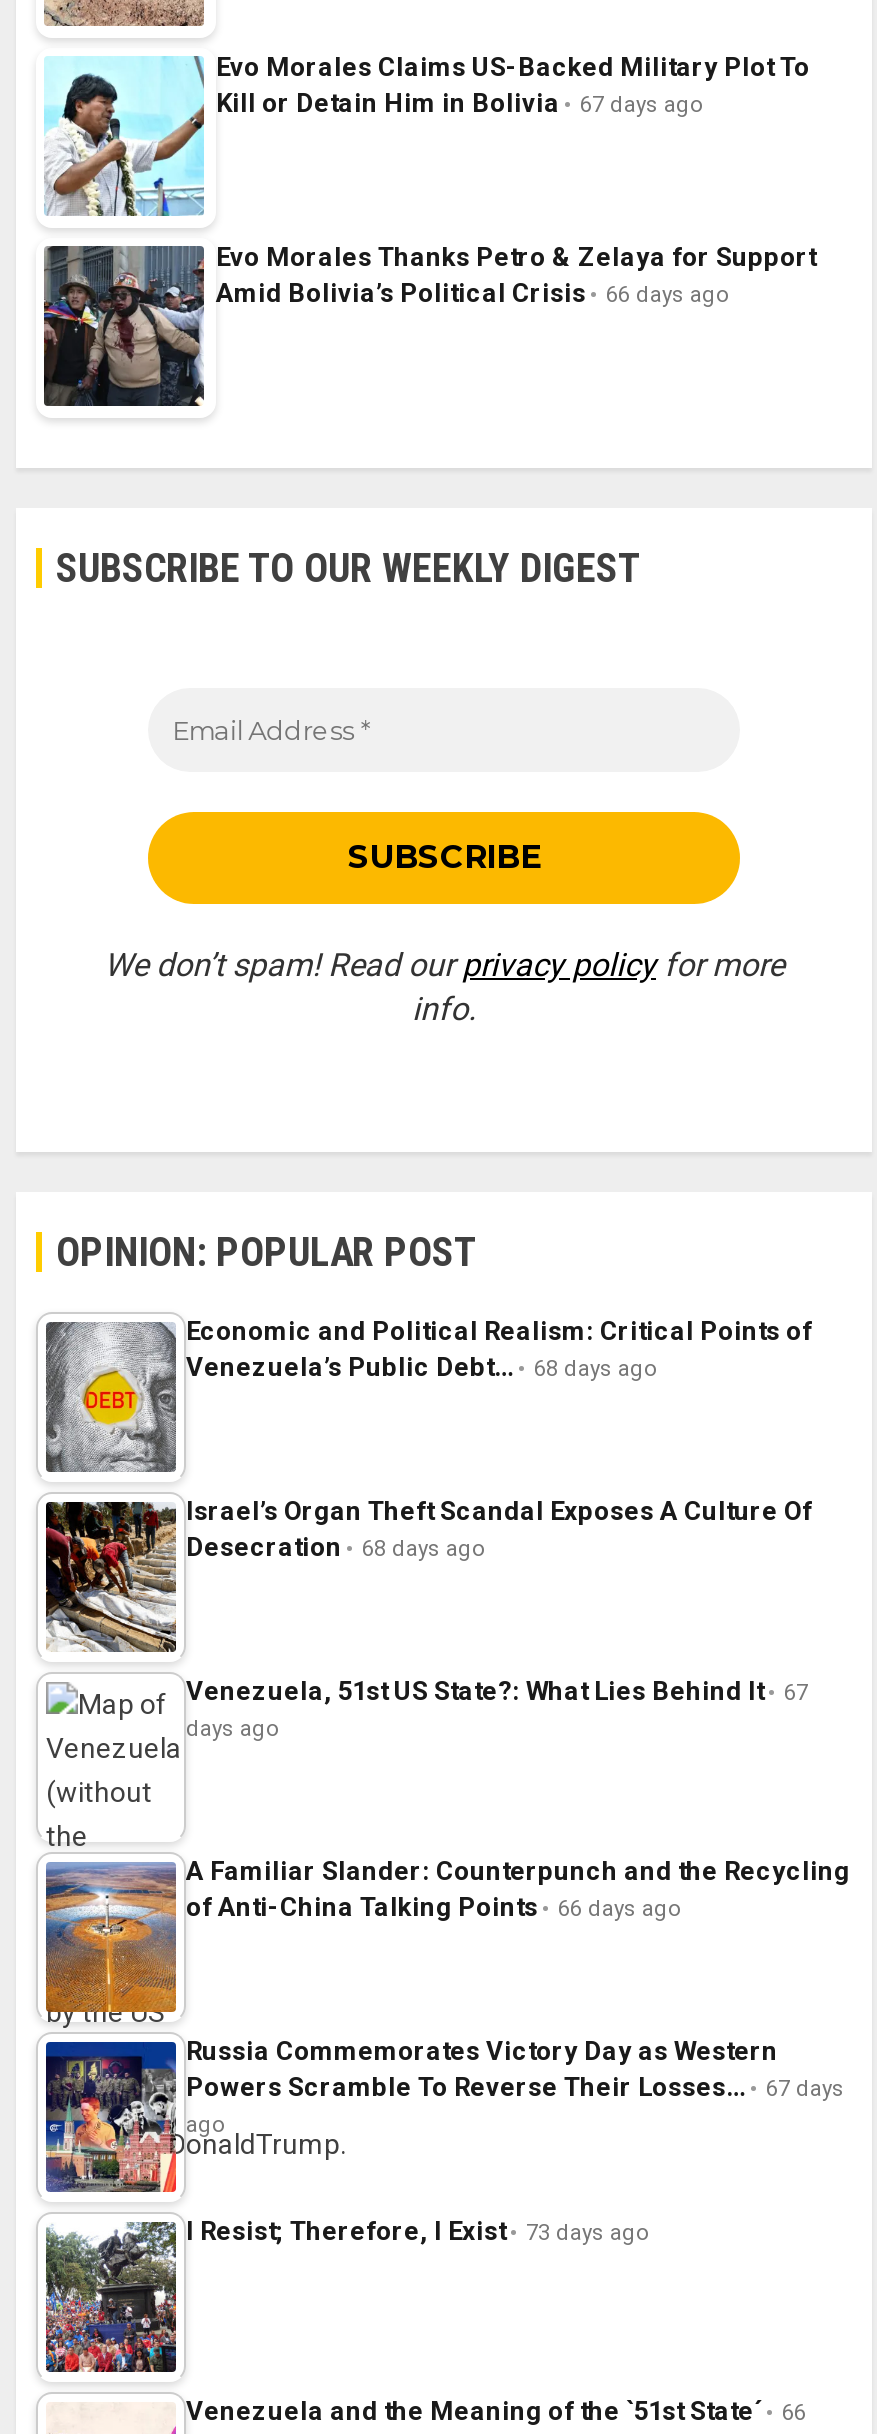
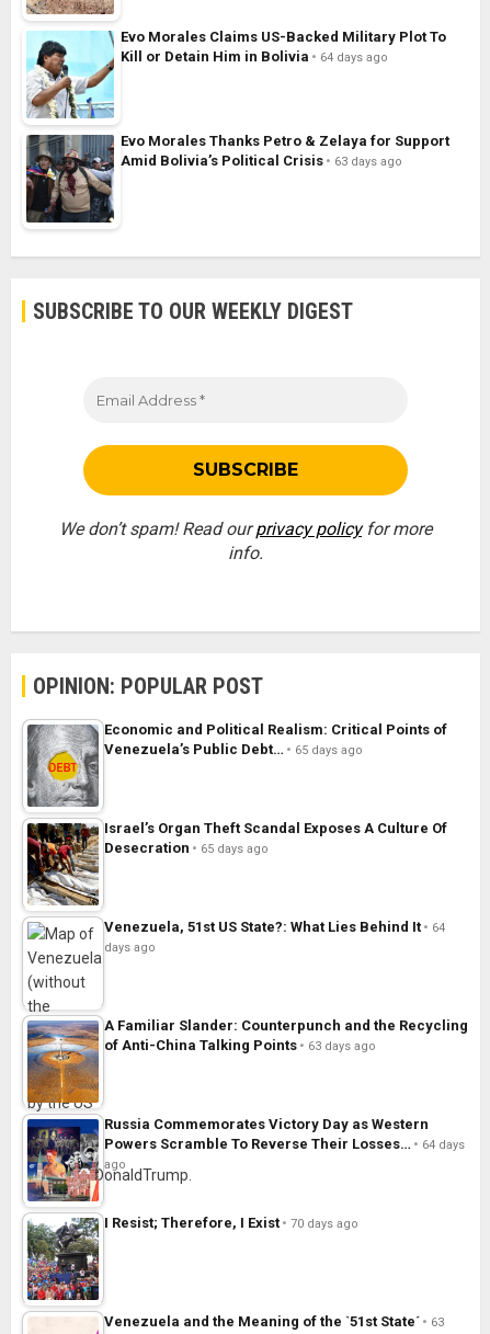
[216,88,704,118] Kill or Detain Him in Bolivia 67 days ago -> [121,48,388,65] Kill or Detain Him in Bolivia 64 days ago
[216,278,730,308] Amid Bolivia’s Political Crisis 66 days ago -> [121,152,402,169] Amid Bolivia’s Political Crisis 63 days ago
[186,1352,658,1382] Venezuela’s Public Debt… 68 days ago -> [104,741,363,757] Venezuela’s Public Debt… 65 days ago
[186,1532,486,1562] Desecration 68 days ago -> [104,840,269,856] Desecration 65 days ago
[186,1676,808,1706] Venezuela, 51st US State?: What Lies Behind It 67 -> [104,919,445,935] Venezuela, 51st US State?: What Lies Behind It 64
[186,1892,682,1922] of Anti-China Talking Points 66 days ago -> [104,1037,376,1053] of Anti-China Talking Points 63 days ago
[186,2072,844,2102] Powers Scramble To Reverse Their Losses… 67 days -> [104,1136,465,1152] Powers Scramble To Reverse Their Losses… 64 days
[186,2216,650,2246] I Resist; Therefore, I Exist 73 days ago -> [104,1215,358,1231] I Resist; Therefore, I Exist 70 days ago
[186,2396,806,2426] Venezuela and the Meaning of the `51st State´ 66 -> [104,1313,444,1330] Venezuela and the Meaning of the `51st State´ 63

